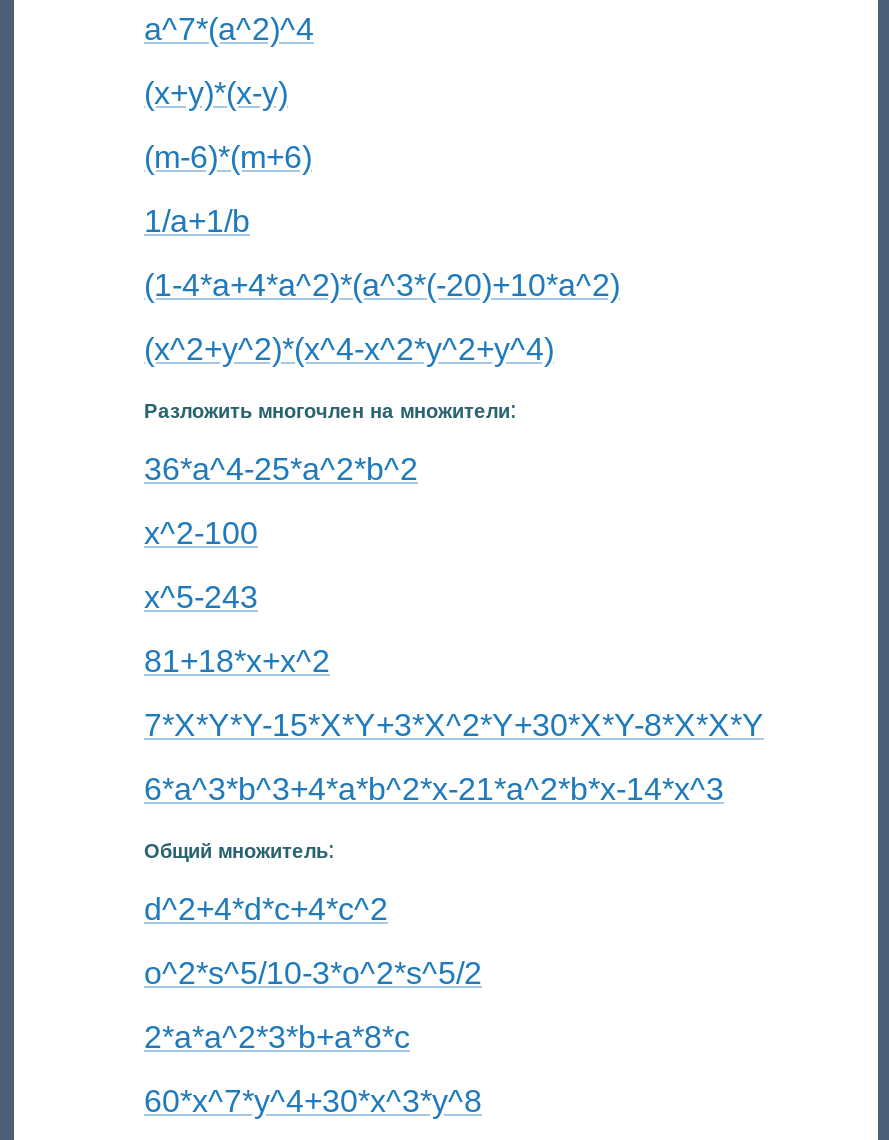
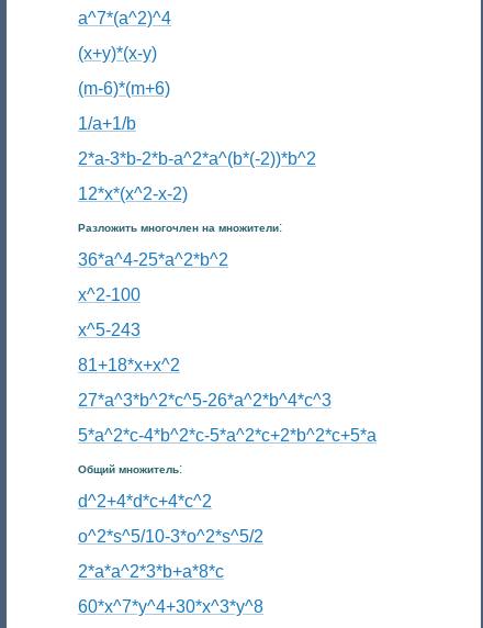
[144,268,620,302] (1-4*a+4*a^2)*(a^3*(-20)+10*a^2) -> [78,149,316,168] 2*a-3*b-2*b-a^2*a^(b*(-2))*b^2
[144,332,554,366] (x^2+y^2)*(x^4-x^2*y^2+y^4) -> [78,184,188,203] 12*x*(x^2-x-2)
[144,708,764,742] 7*X*Y*Y-15*X*Y+3*X^2*Y+30*X*Y-8*X*X*Y -> [78,391,332,410] 27*a^3*b^2*c^5-26*a^2*b^4*c^3
[144,772,724,806] 6*a^3*b^3+4*a*b^2*x-21*a^2*b*x-14*x^3 -> [78,426,377,445] 5*a^2*c-4*b^2*c-5*a^2*c+2*b^2*c+5*a

